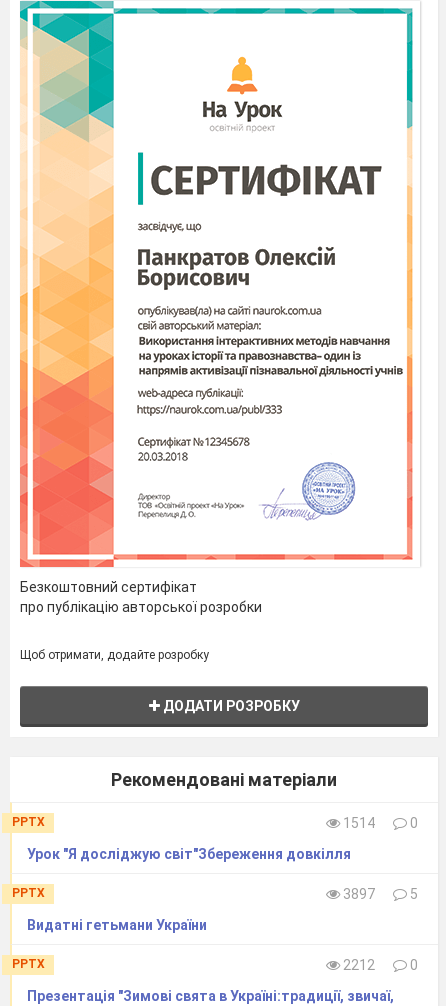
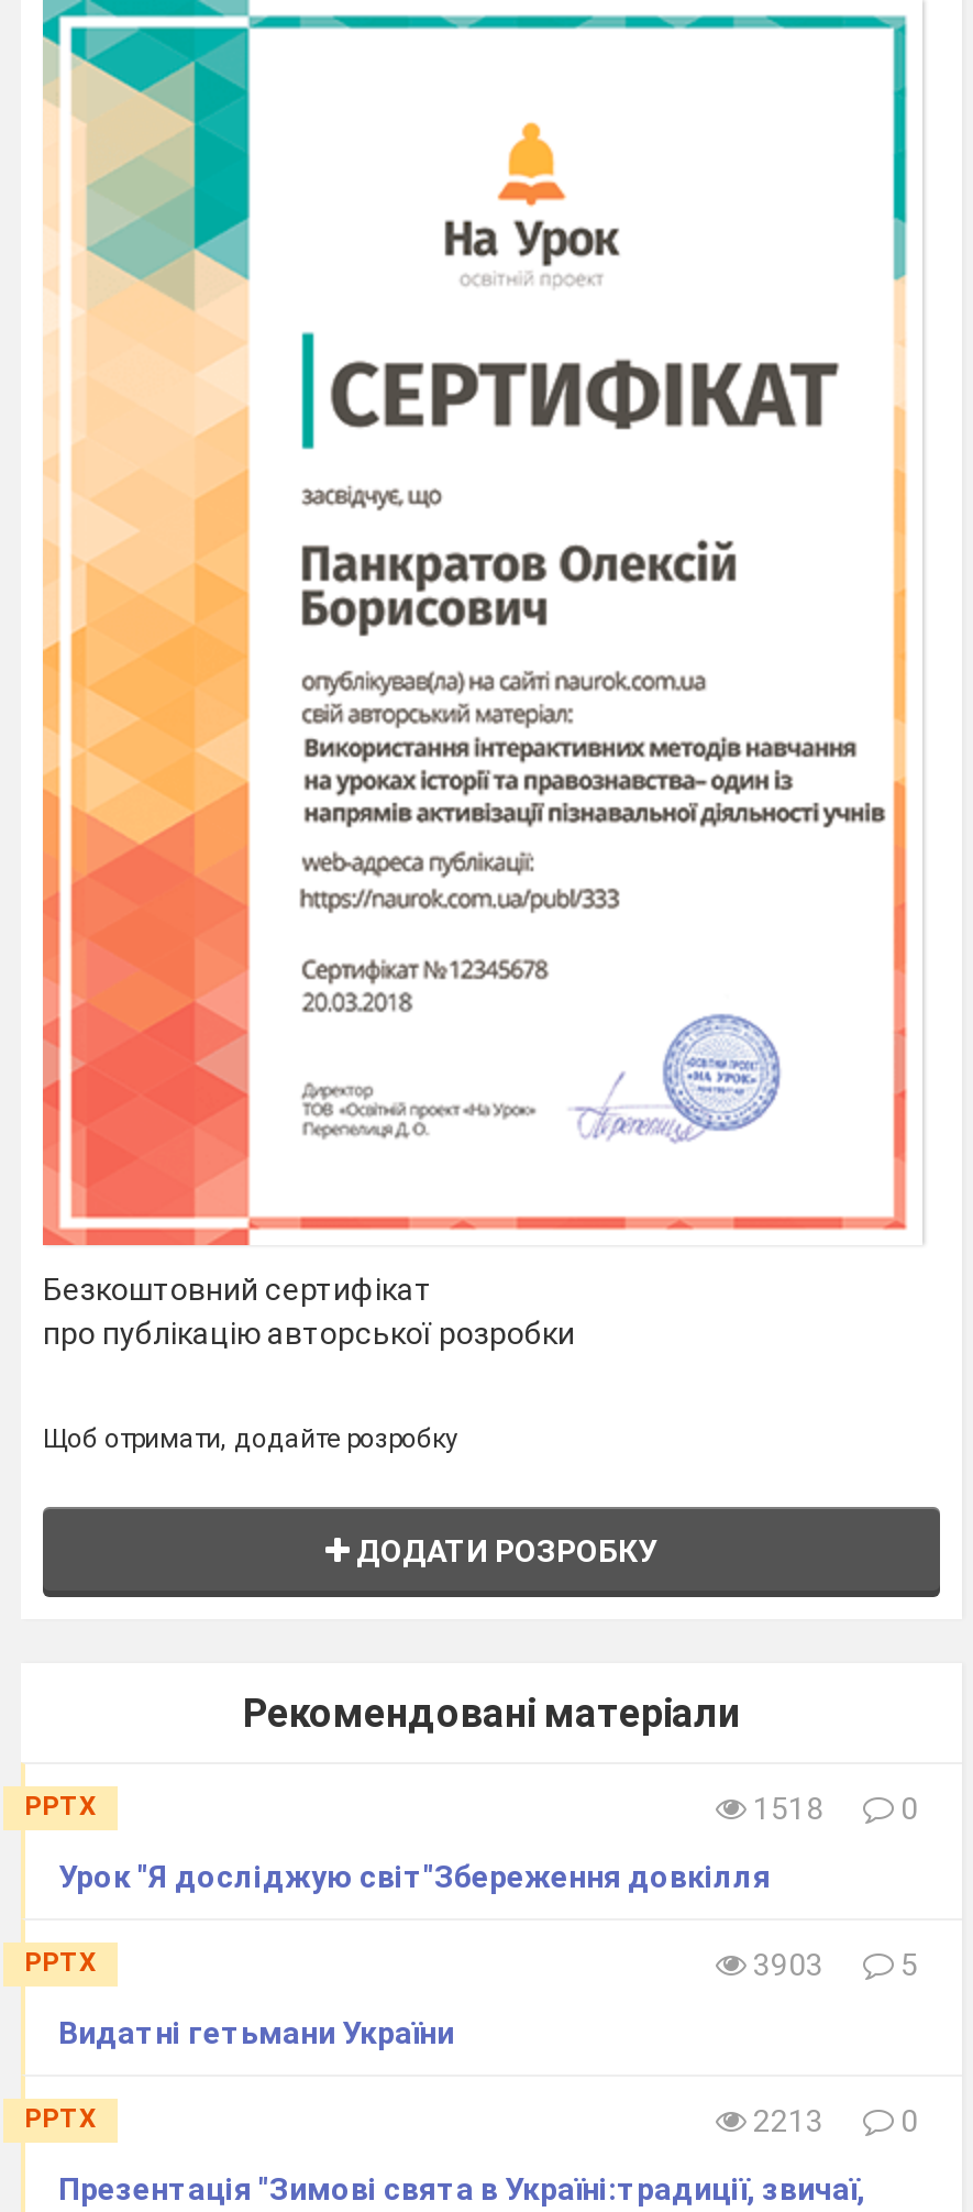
[340,815,418,831] 1514 0 -> [747,1792,918,1827] 1518 0
[340,886,418,902] 3897 5 -> [747,1948,918,1983] 3903 5
[340,957,418,973] 2212 0 -> [747,2104,918,2139] 2213 0

